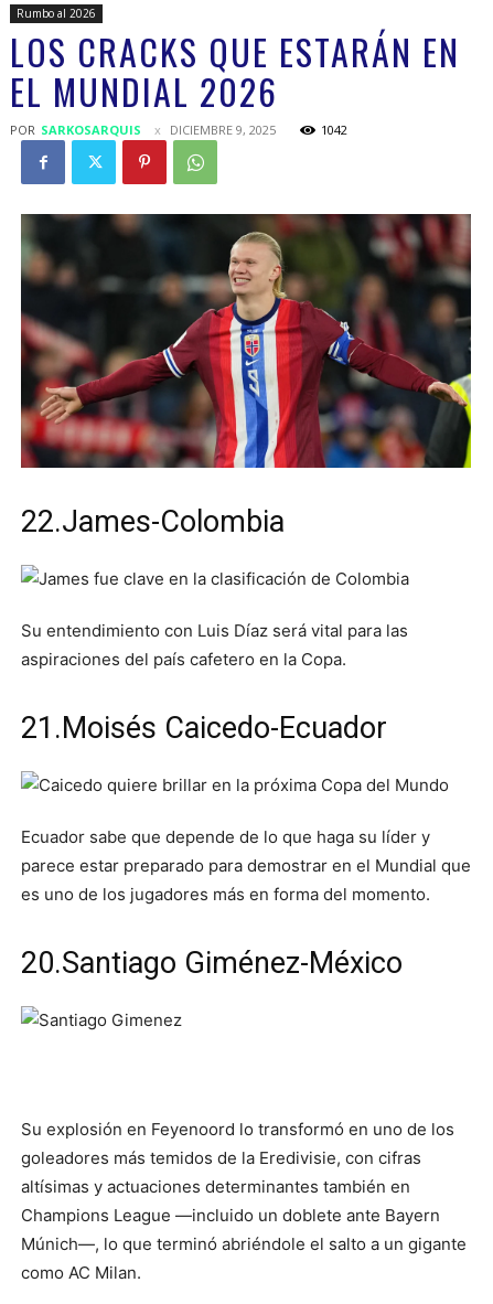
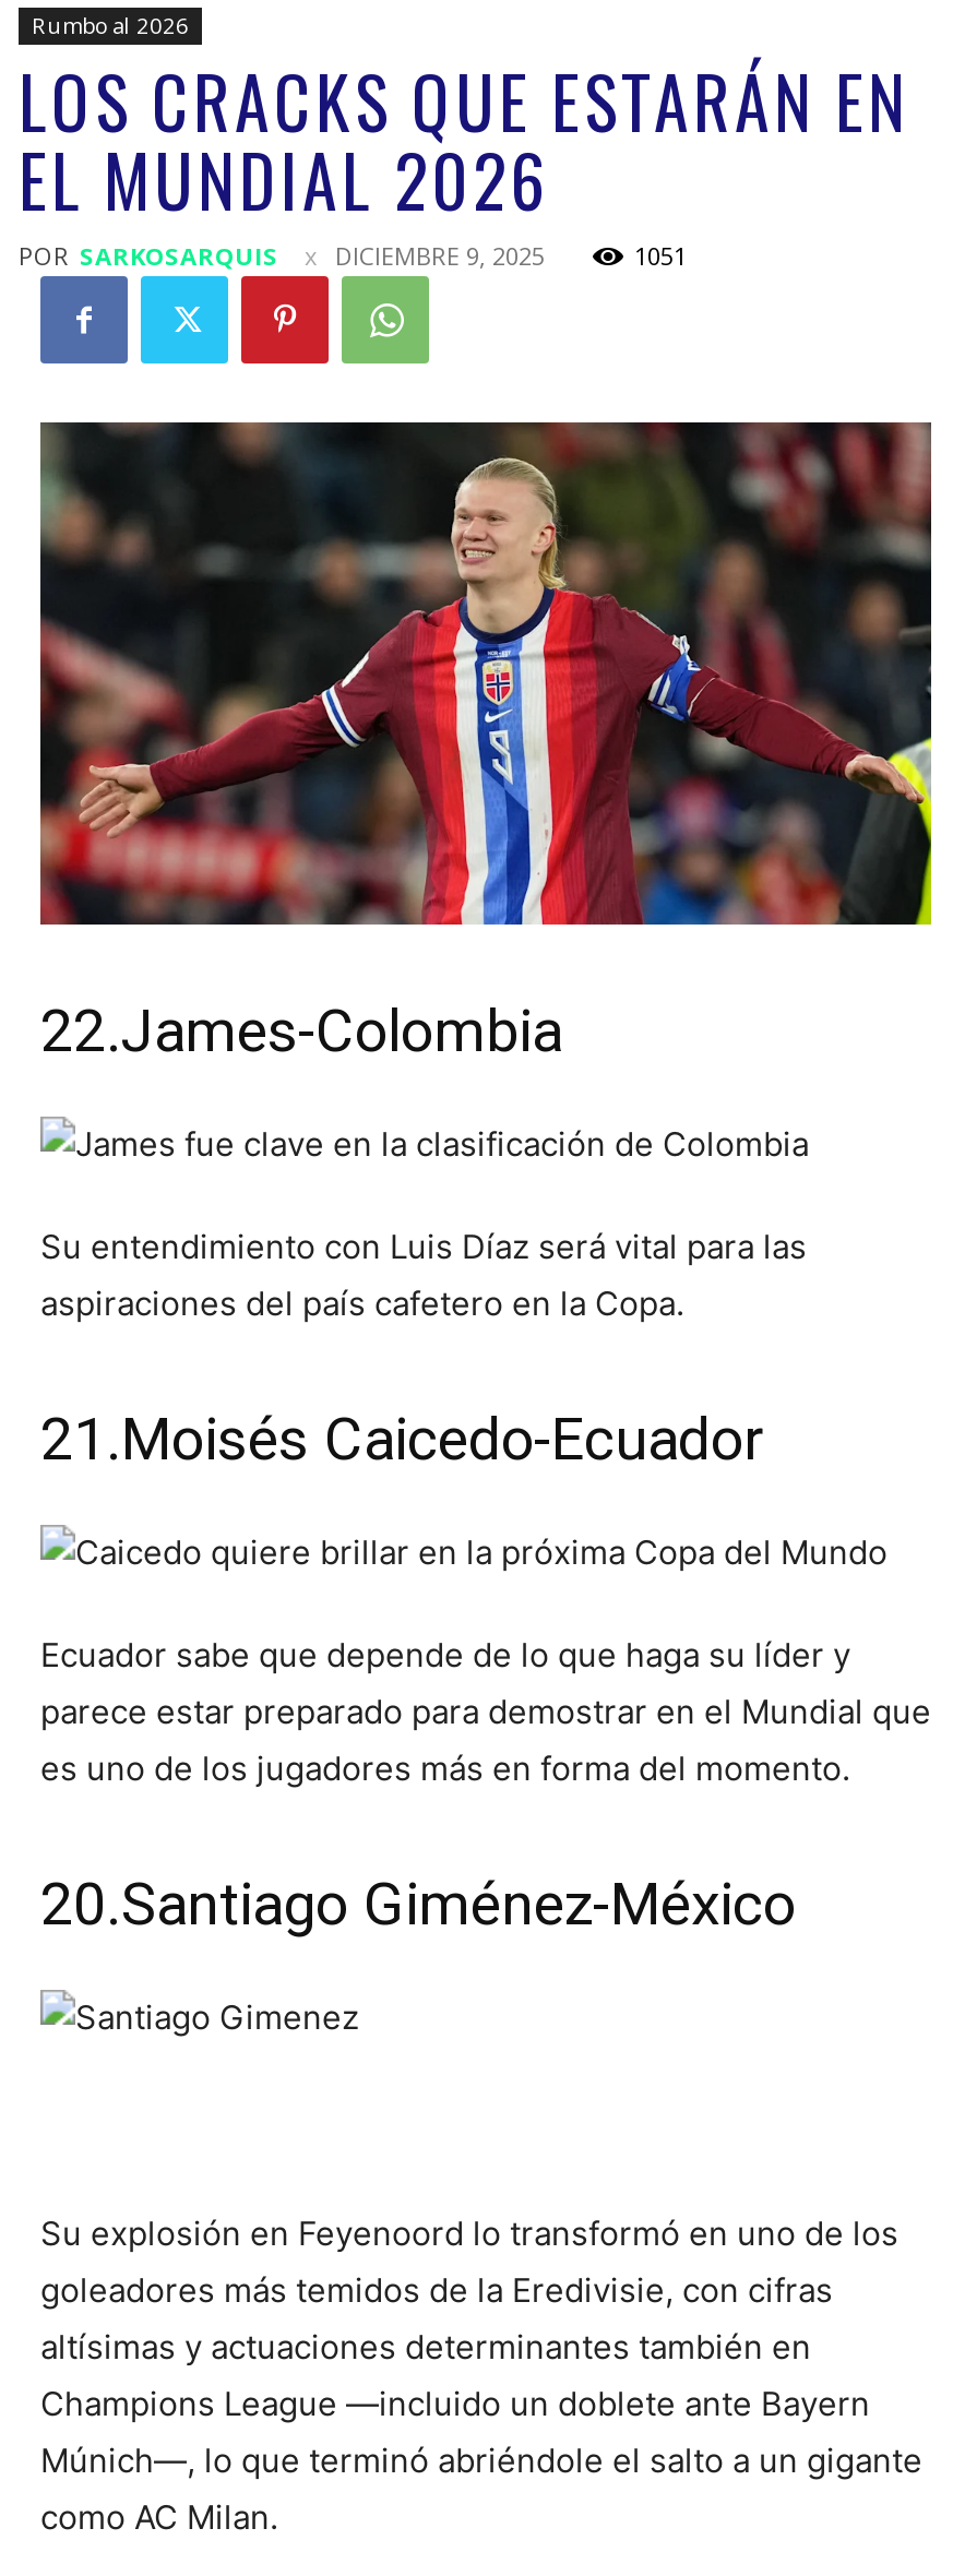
[321,121,347,138] 1042 -> [634,239,687,272] 1051

